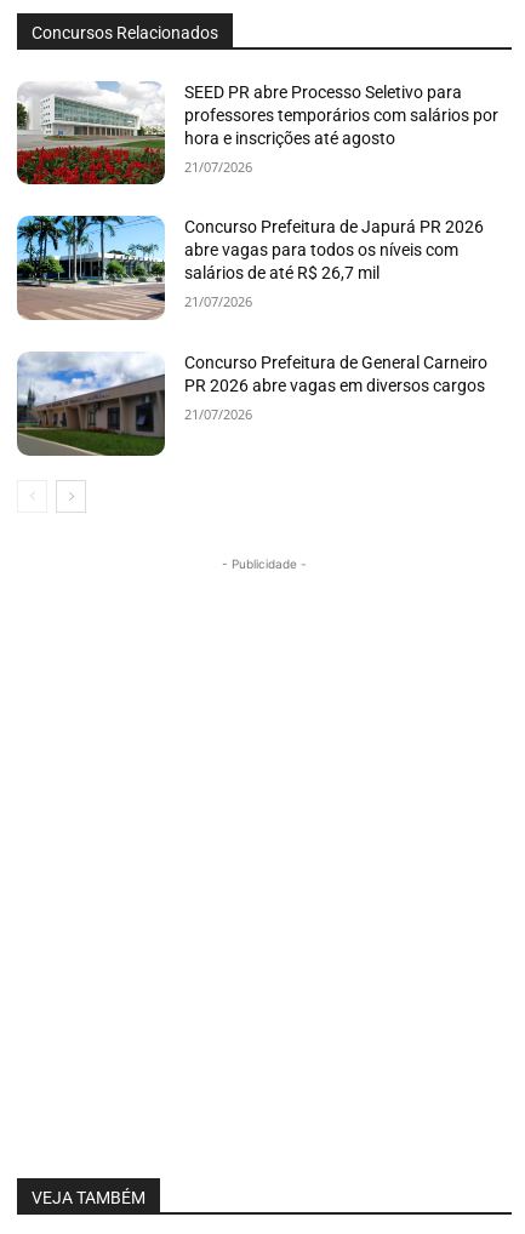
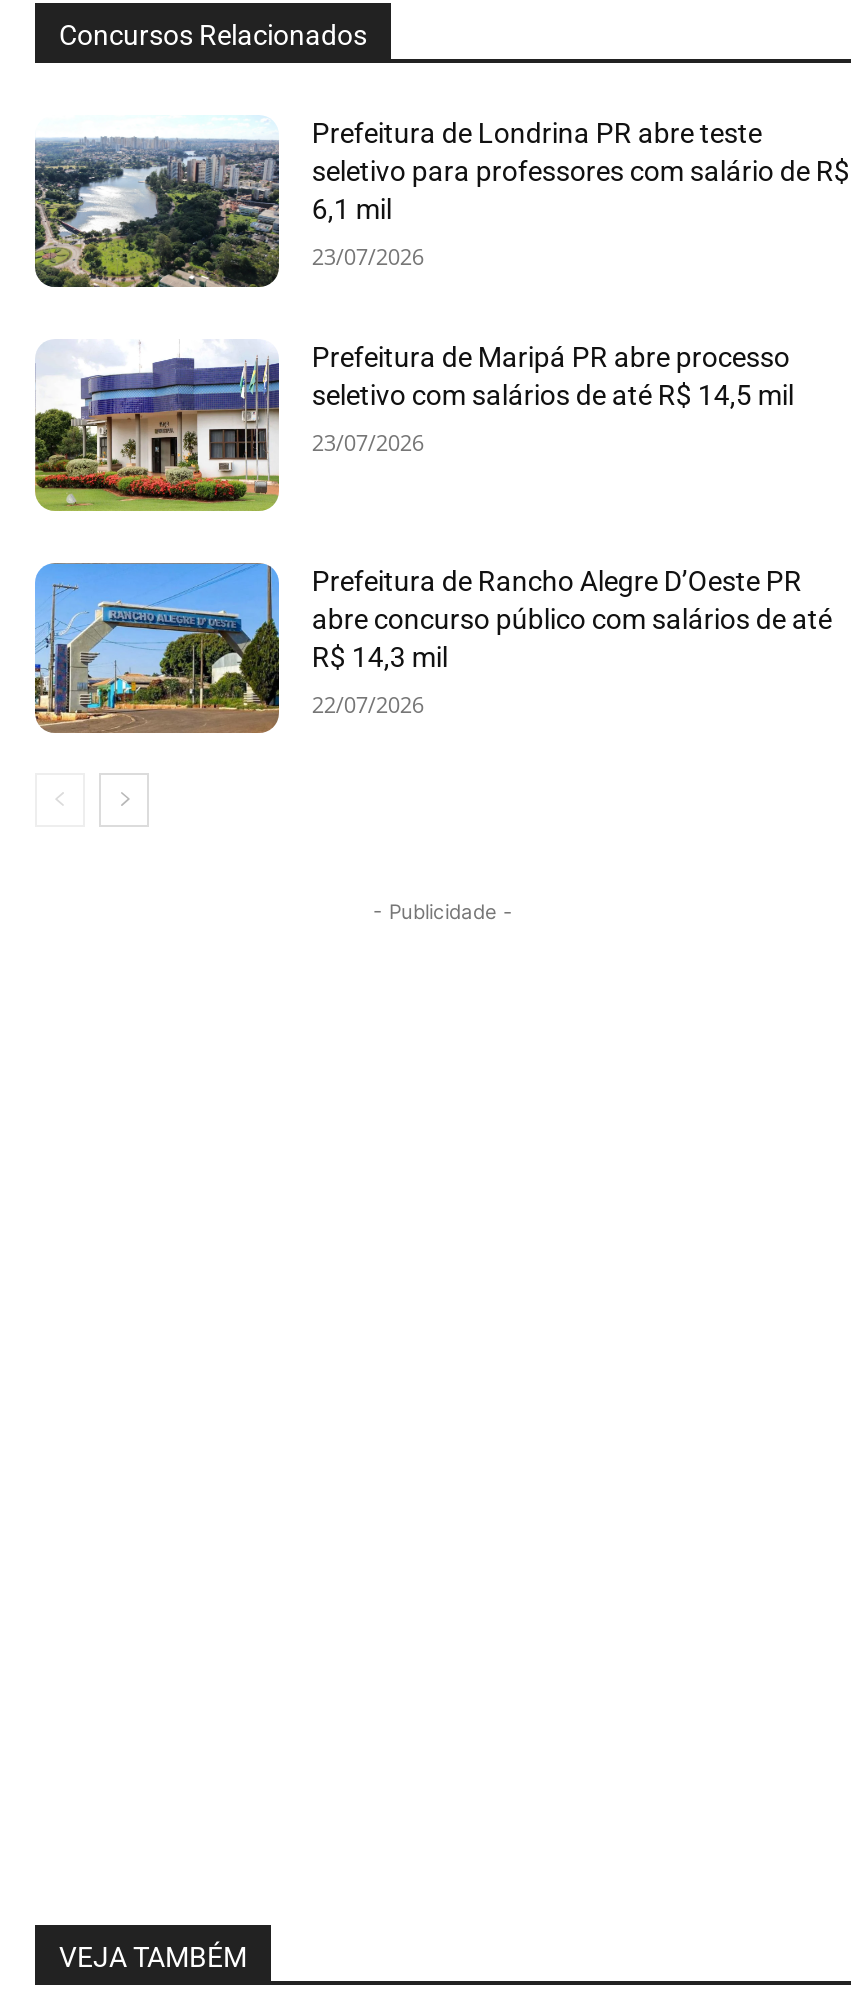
[16,81,499,185] [image] | SEED PR abre Processo Seletivo para | professores temporários com salários por | hora e inscrições até agosto -> [33,118,850,290] [image] | Prefeitura de Londrina PR abre teste | seletivo para professores com salário de R$ | 6,1 mil
[185,157,253,176] 21/07/2026 -> [312,242,424,272] 23/07/2026
[16,215,484,320] [image] | Concurso Prefeitura de Japurá PR 2026 | abre vagas para todos os níveis com | salários de até R$ 26,7 mil -> [35,338,794,512] [image] | Prefeitura de Maripá PR abre processo | seletivo com salários de até R$ 14,5 mil
[185,293,253,311] 21/07/2026 -> [312,427,424,457] 23/07/2026
[16,353,488,456] [image] | Concurso Prefeitura de General Carneiro | PR 2026 abre vagas em diversos cargos -> [33,562,832,734] [image] | Prefeitura de Rancho Alegre D’Oeste PR | abre concurso público com salários de até | R$ 14,3 mil
[185,405,253,423] 21/07/2026 -> [312,688,424,718] 22/07/2026

